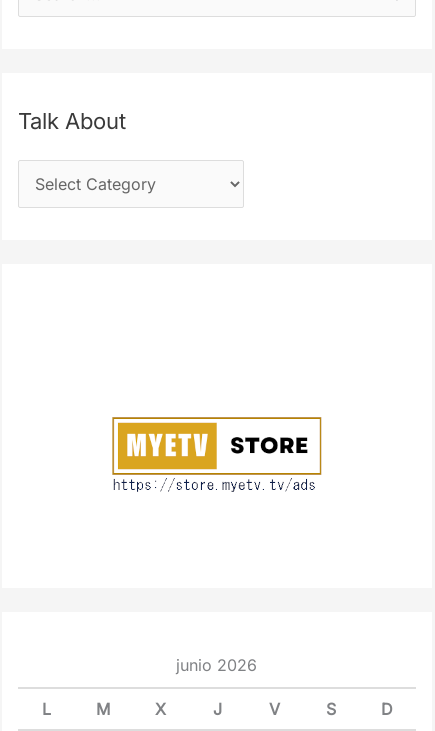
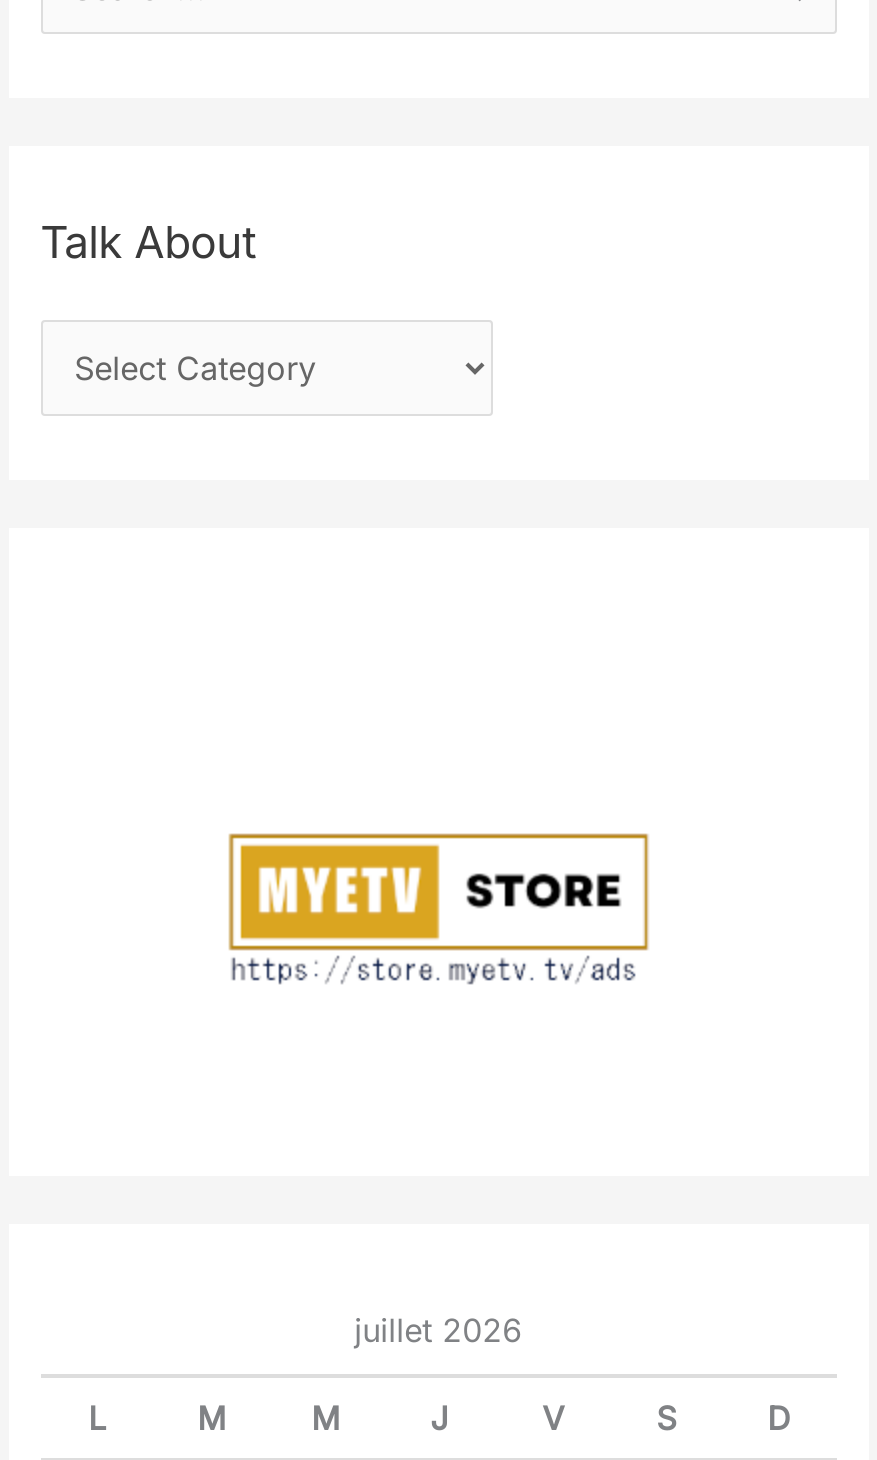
[176,655,257,675] junio 2026 -> [354,1310,522,1350] juillet 2026
[155,699,166,719] X -> [311,1398,339,1438] M

